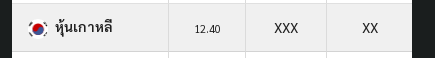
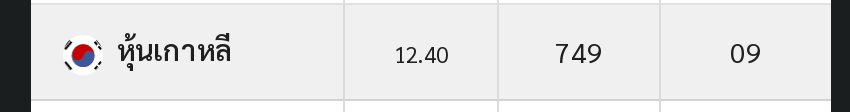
[274,18,377,36] XXX | XX -> [555,33,762,69] 749 | 09

